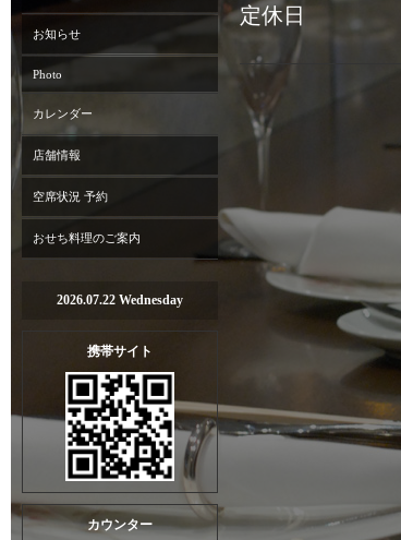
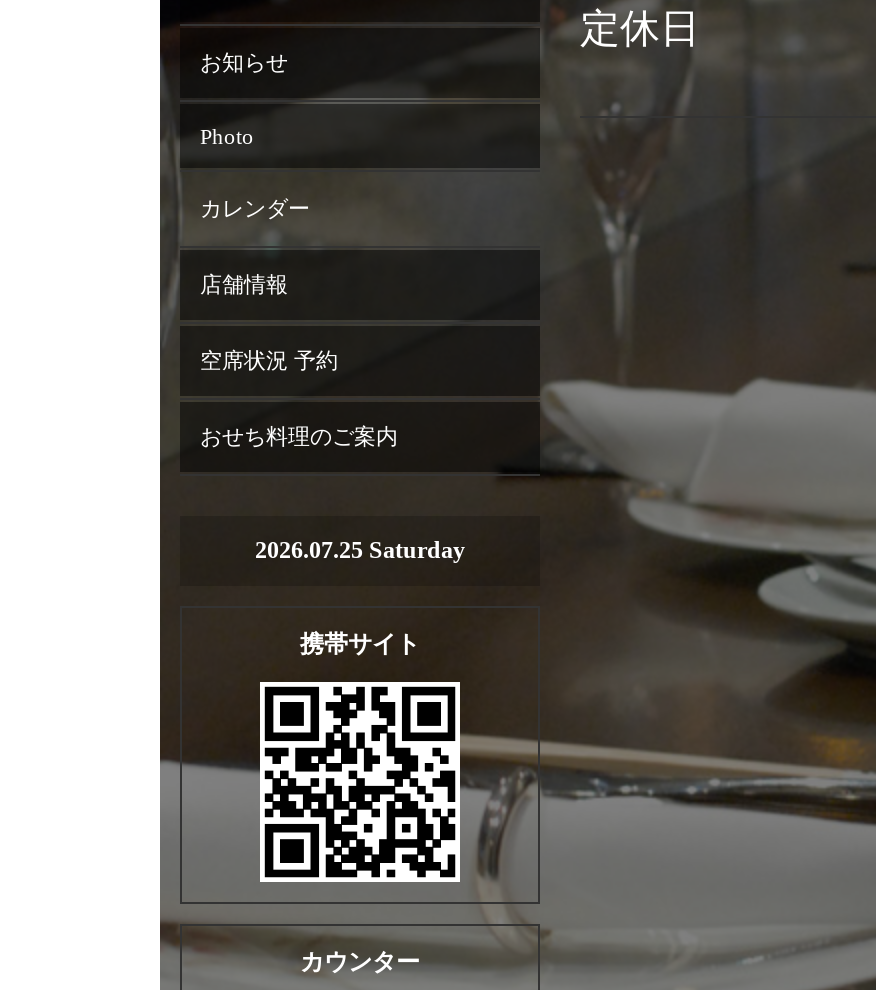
[57,292,183,308] 2026.07.22 Wednesday -> [255,536,465,564] 2026.07.25 Saturday

